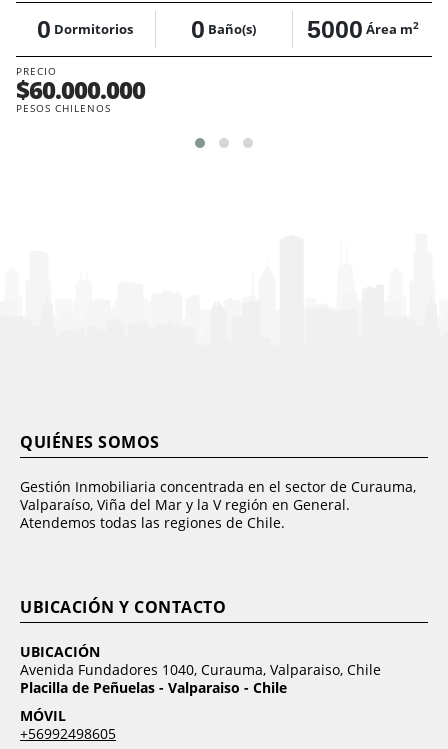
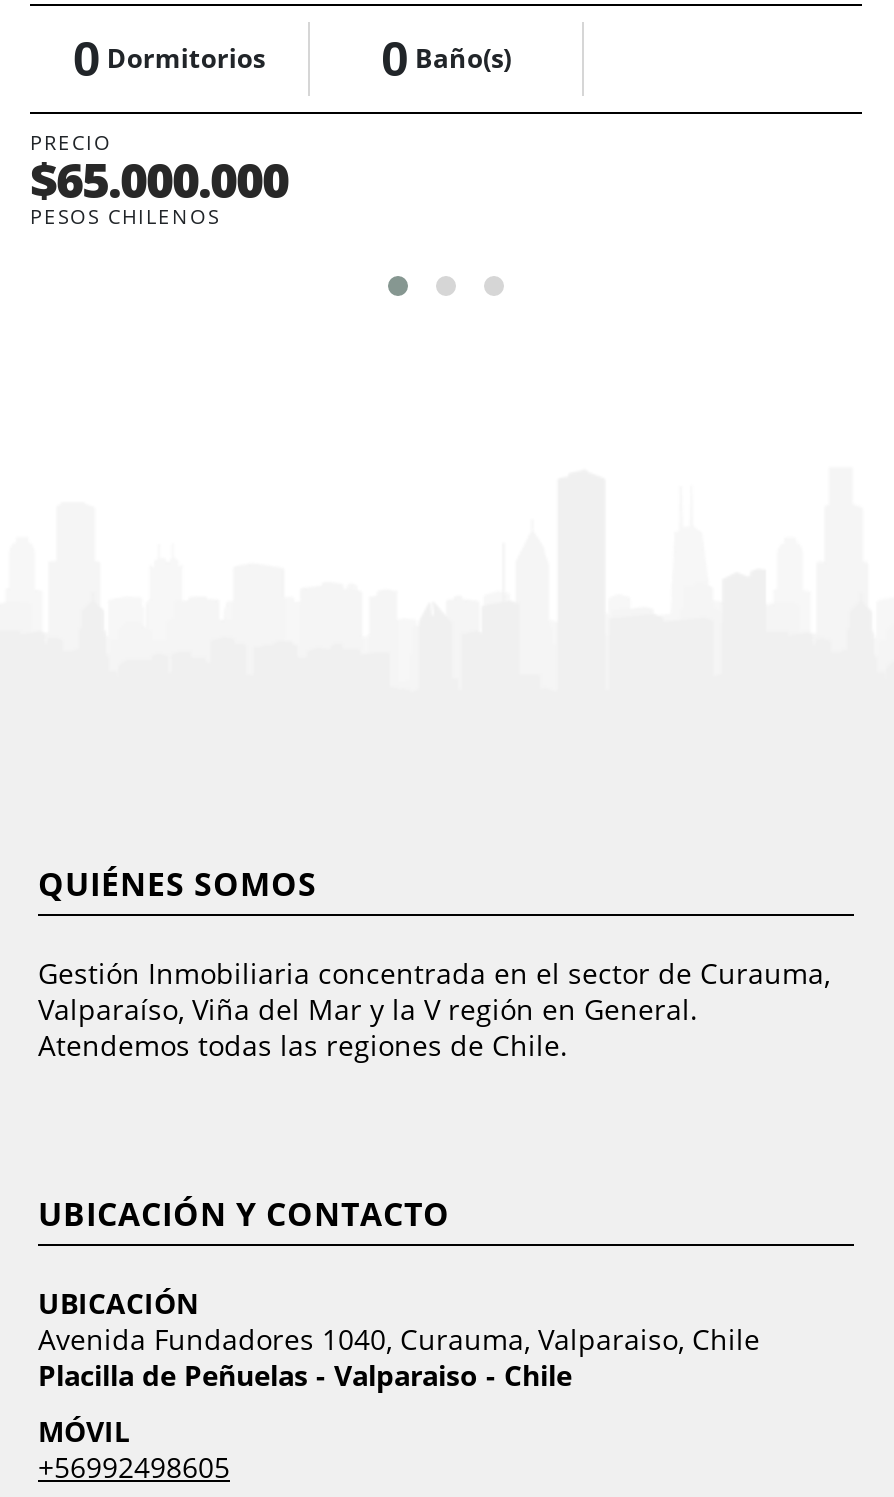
[307,15,419,43] 5000 Área m2 -> none
[16,73,145,106] $60.000.000 -> [30,146,288,212] $65.000.000

